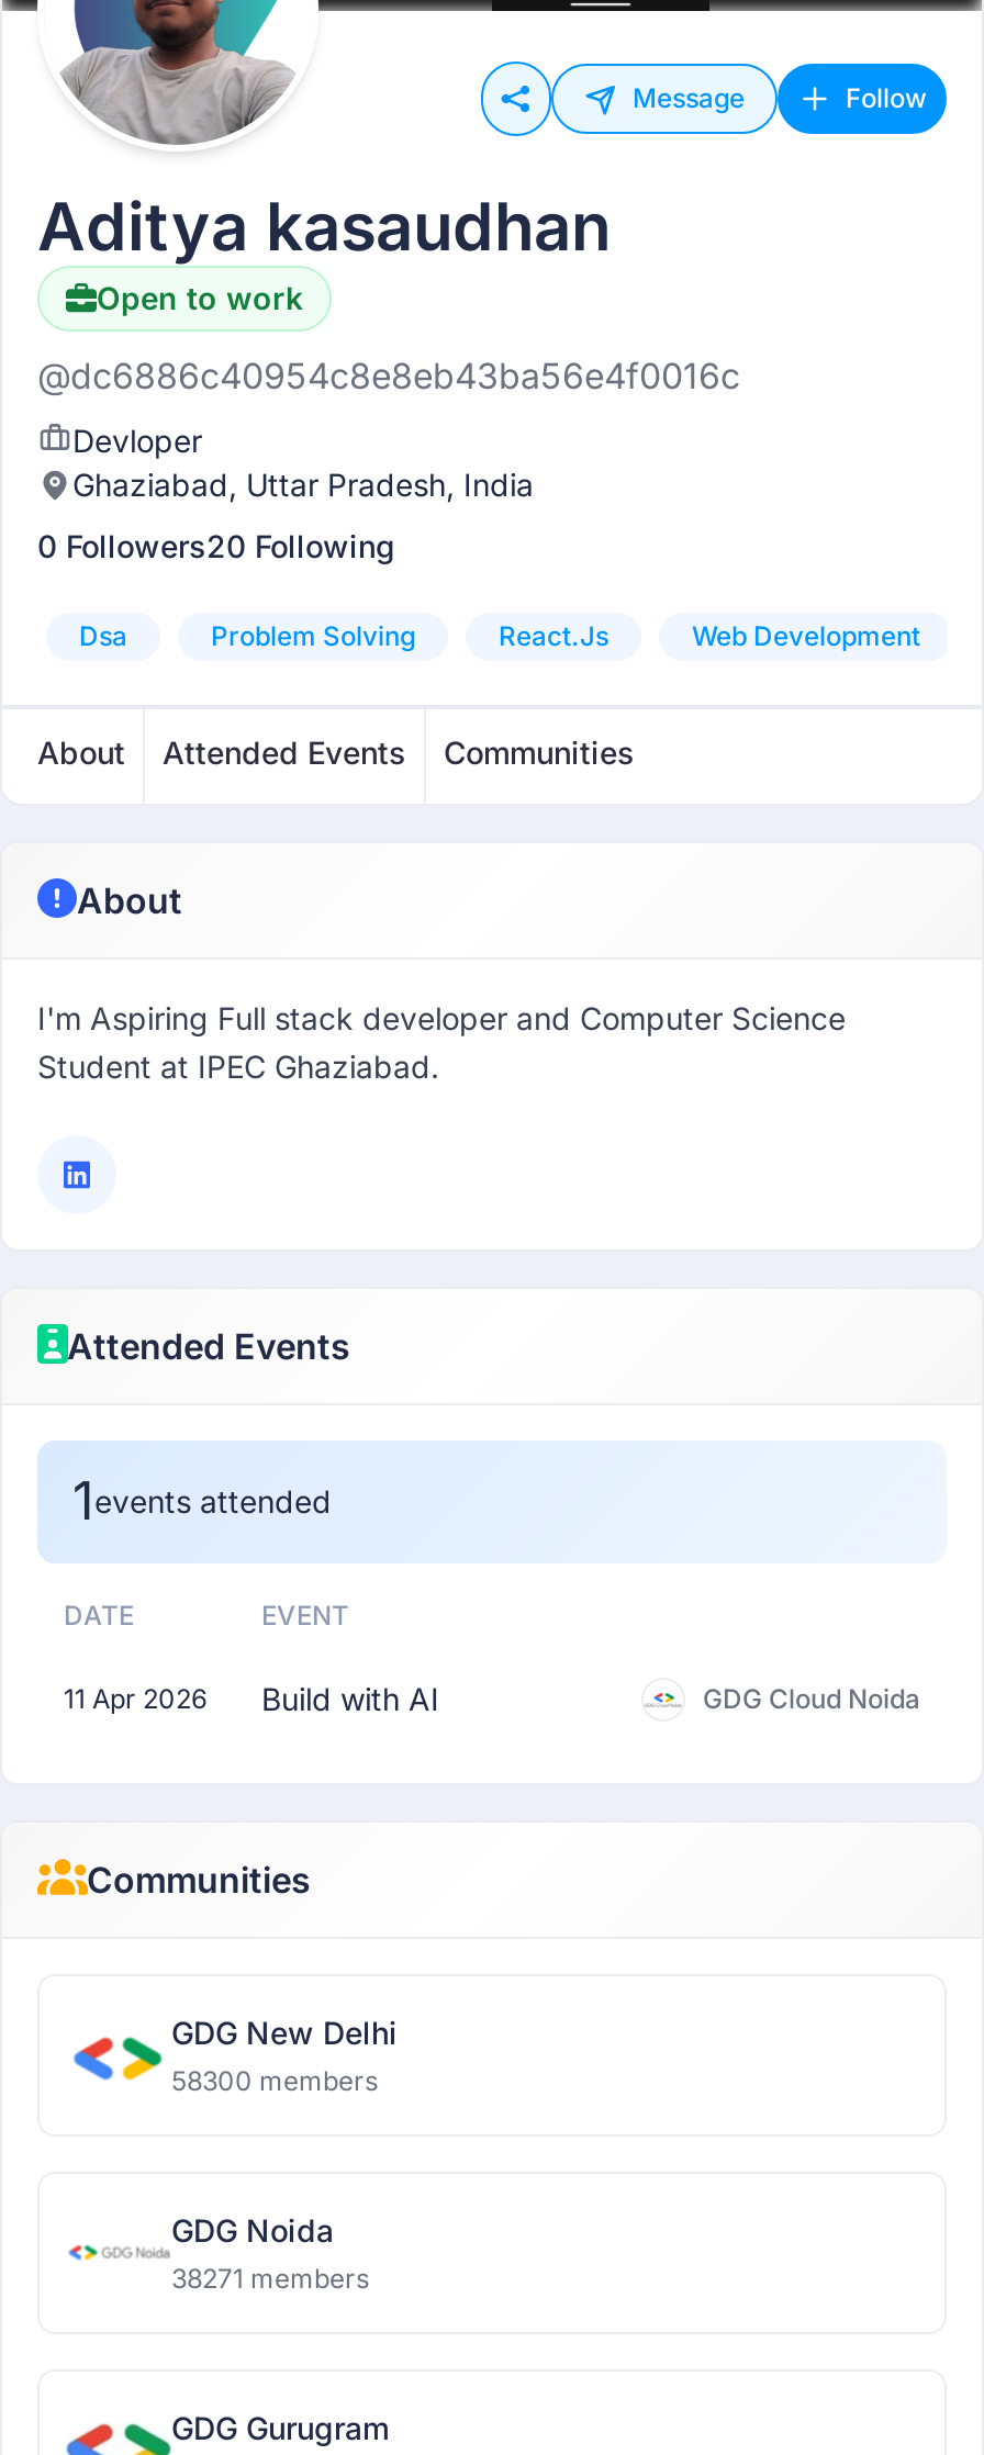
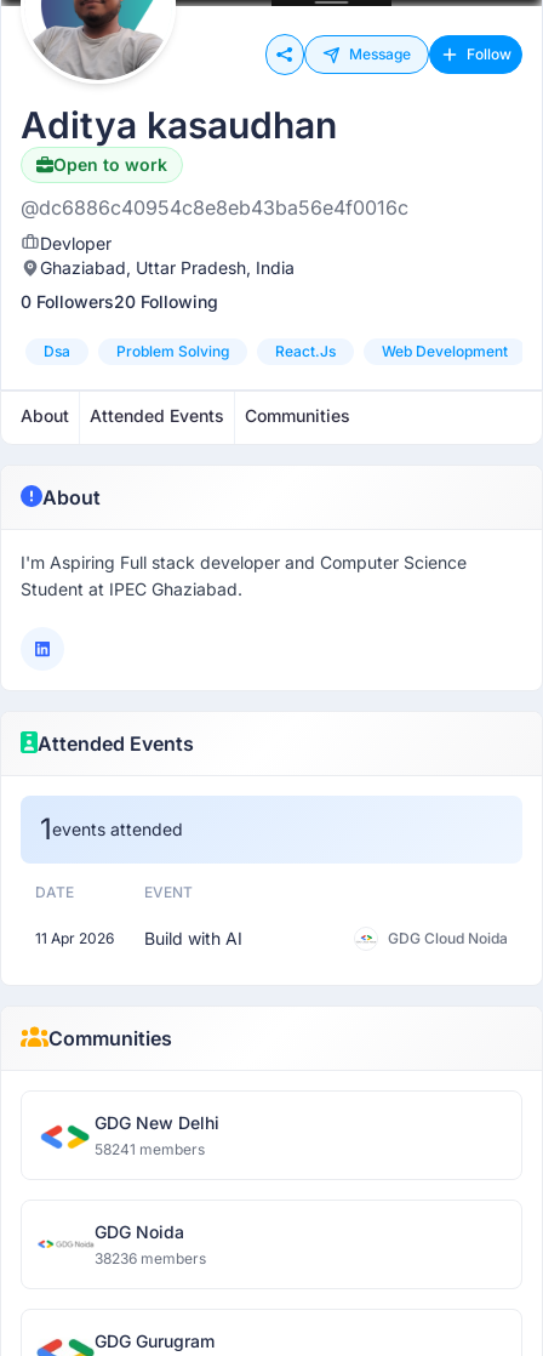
[171,2064,378,2097] 58300 members -> [95,1140,205,1158] 58241 members
[171,2262,369,2295] 38271 members -> [95,1249,206,1267] 38236 members

